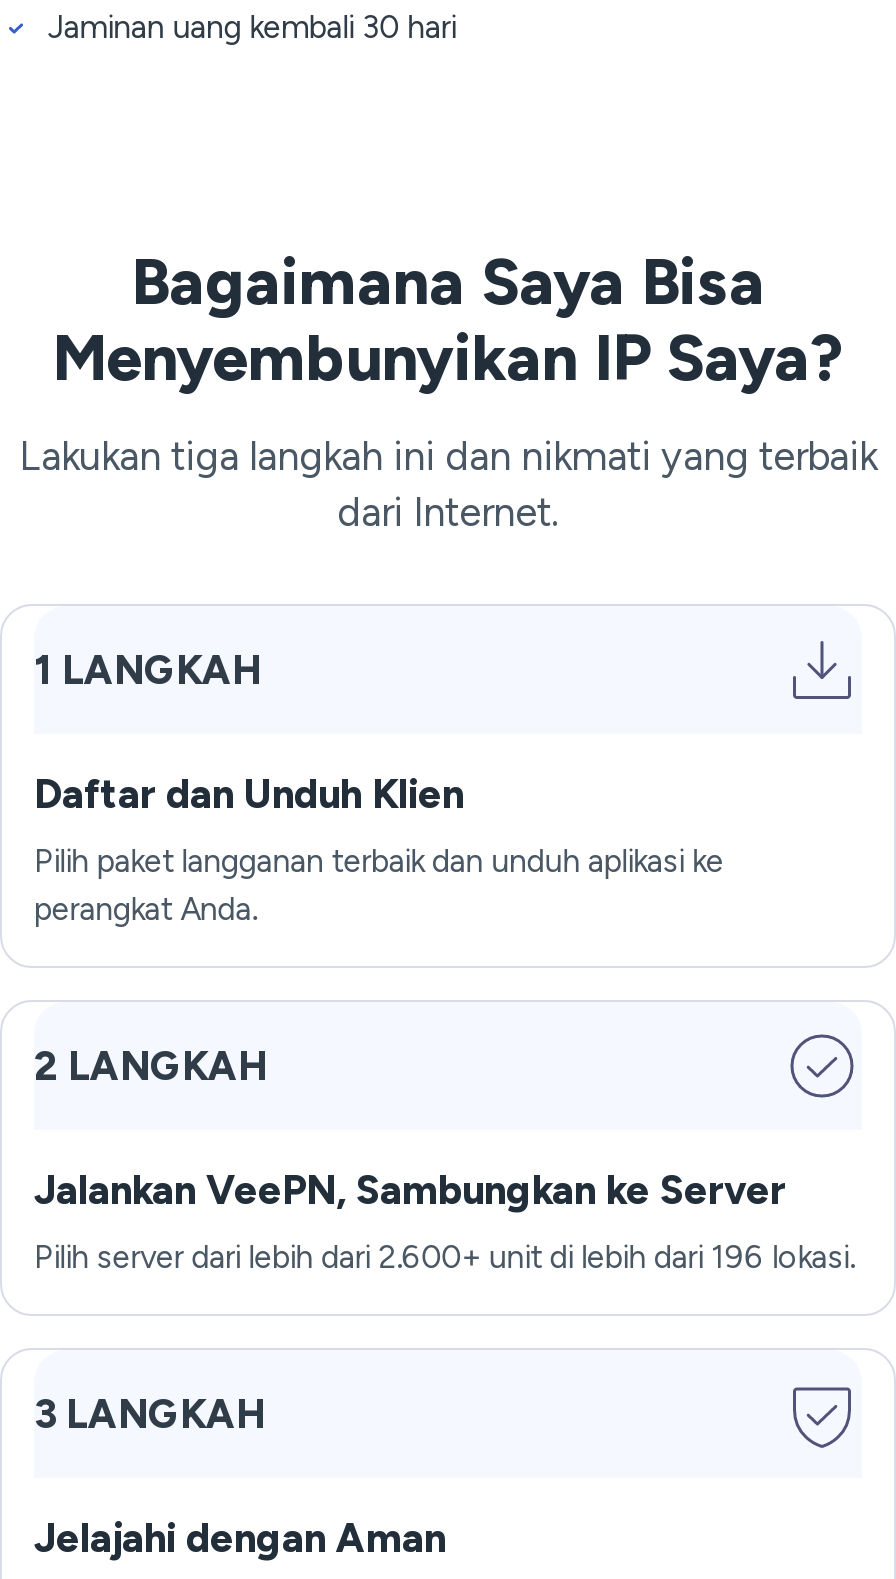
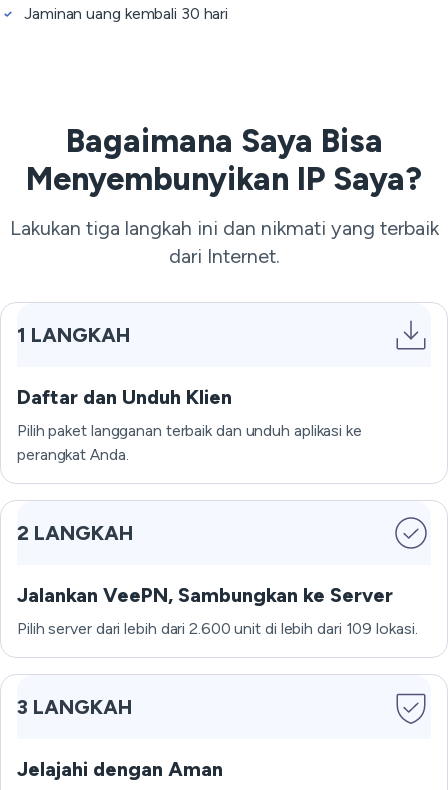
[34,1238,855,1276] Pilih server dari lebih dari 2.600+ unit di lebih dari 196 lokasi. -> [17,619,417,638] Pilih server dari lebih dari 2.600 unit di lebih dari 109 lokasi.

